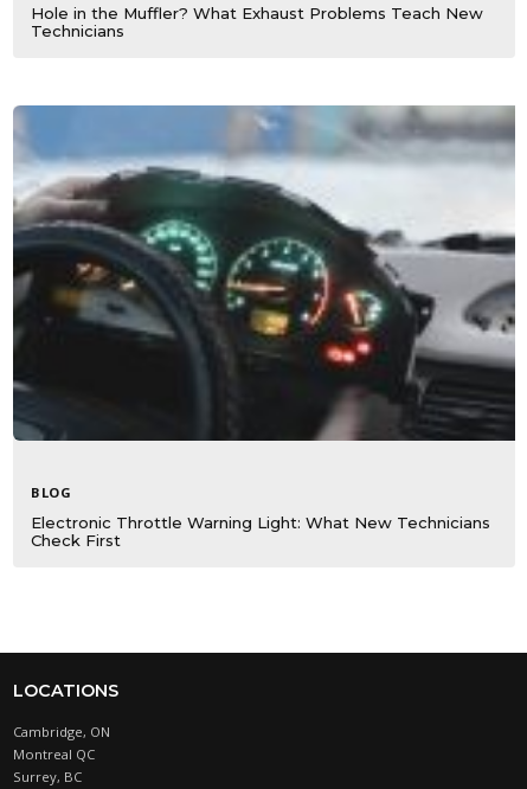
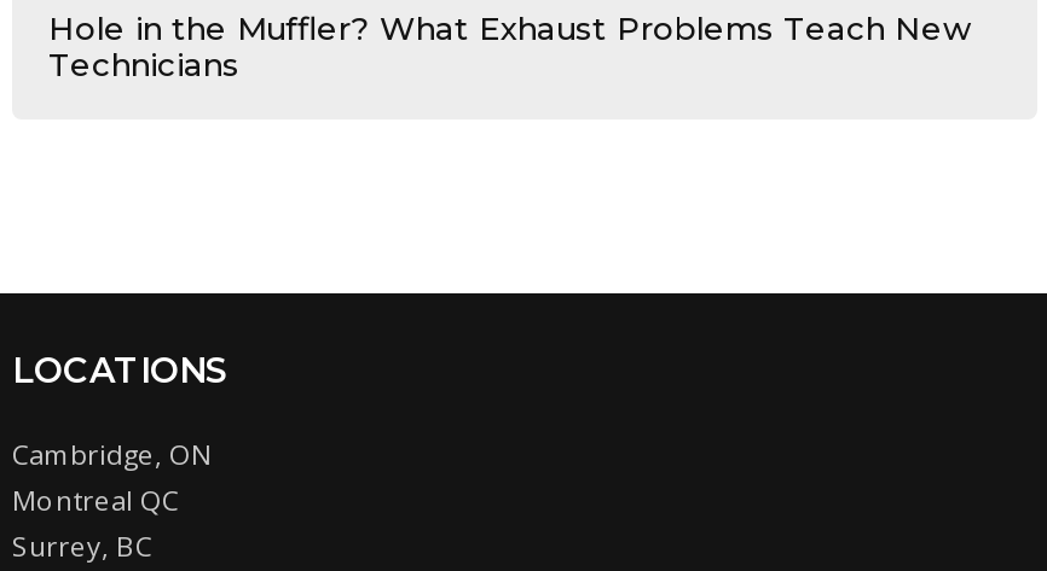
[12,104,516,549] [image] | BLOG | Electronic Throttle Warning Light: What New Technicians | Check First -> none

